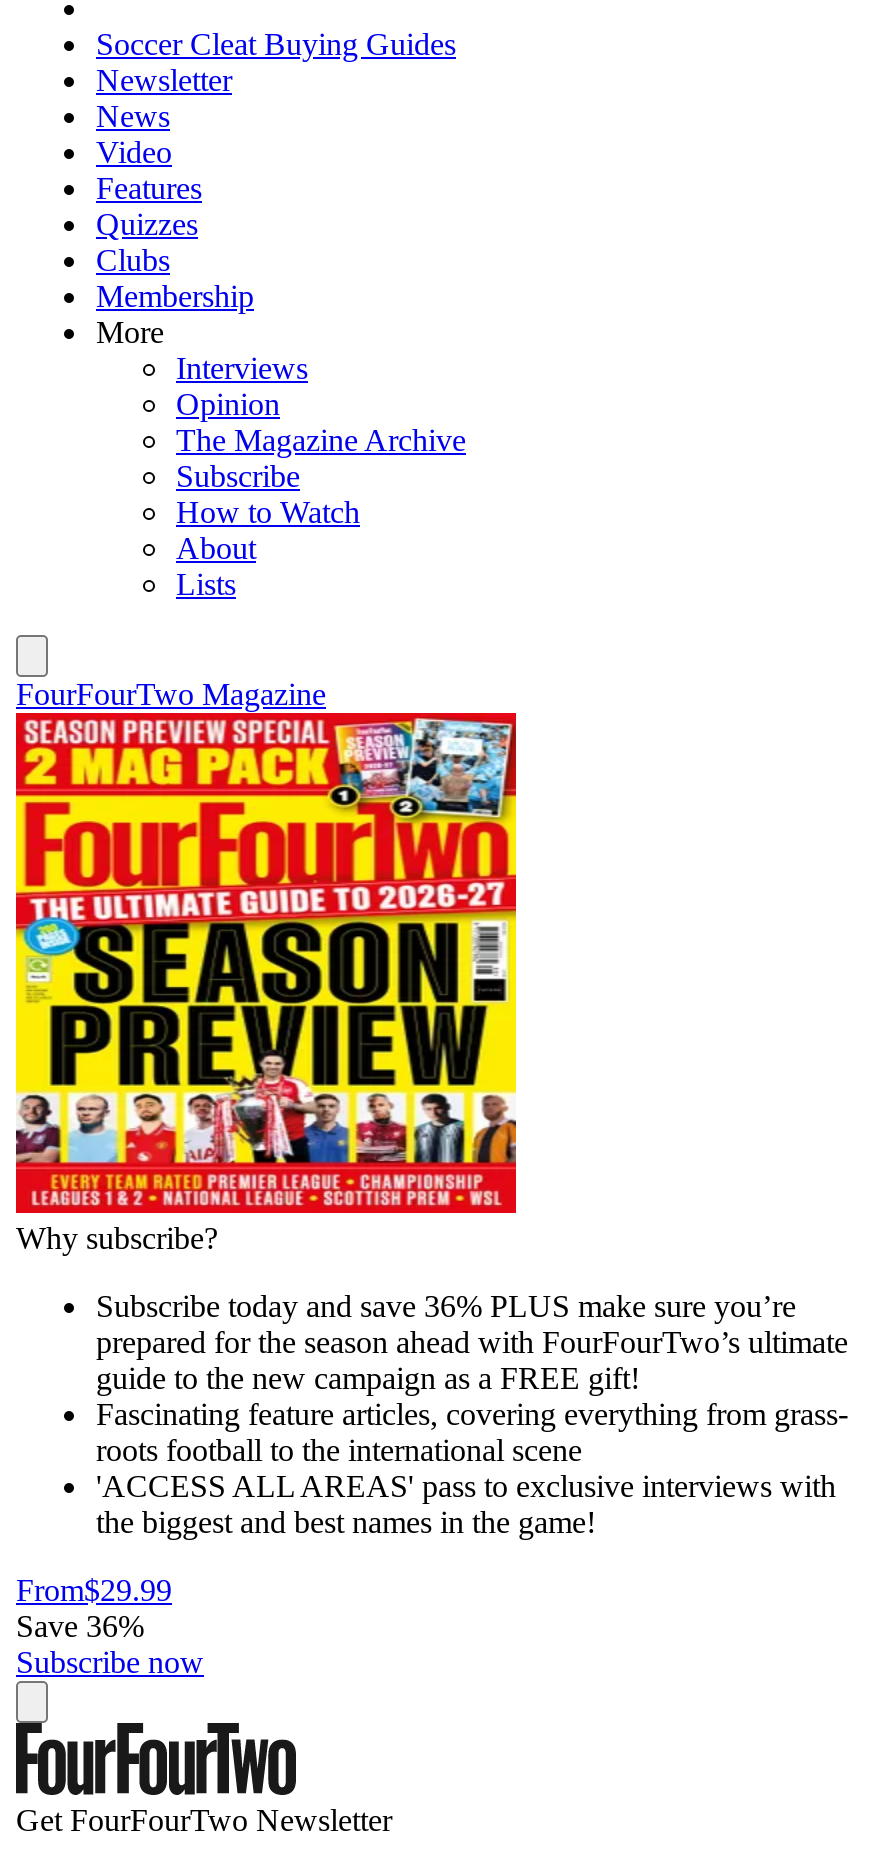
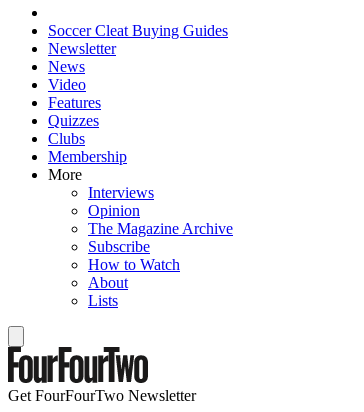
[16,676,326,710] FourFourTwo Magazine -> none
[14,711,848,1678] [image] | Why subscribe? | Subscribe today and save 36% PLUS make sure you’re | prepared for the season ahead with FourFourTwo’s ultimate | guide to the new campaign as a FREE gift! | Fascinating feature articles, covering everything from grass- | roots football to the international scene | 'ACCESS ALL AREAS' pass to exclusive interviews with | the biggest and best names in the game! | From$29.99 | Save 36% | Subscribe now -> none

